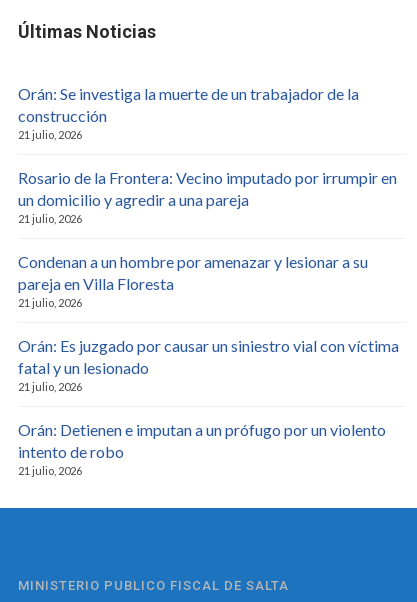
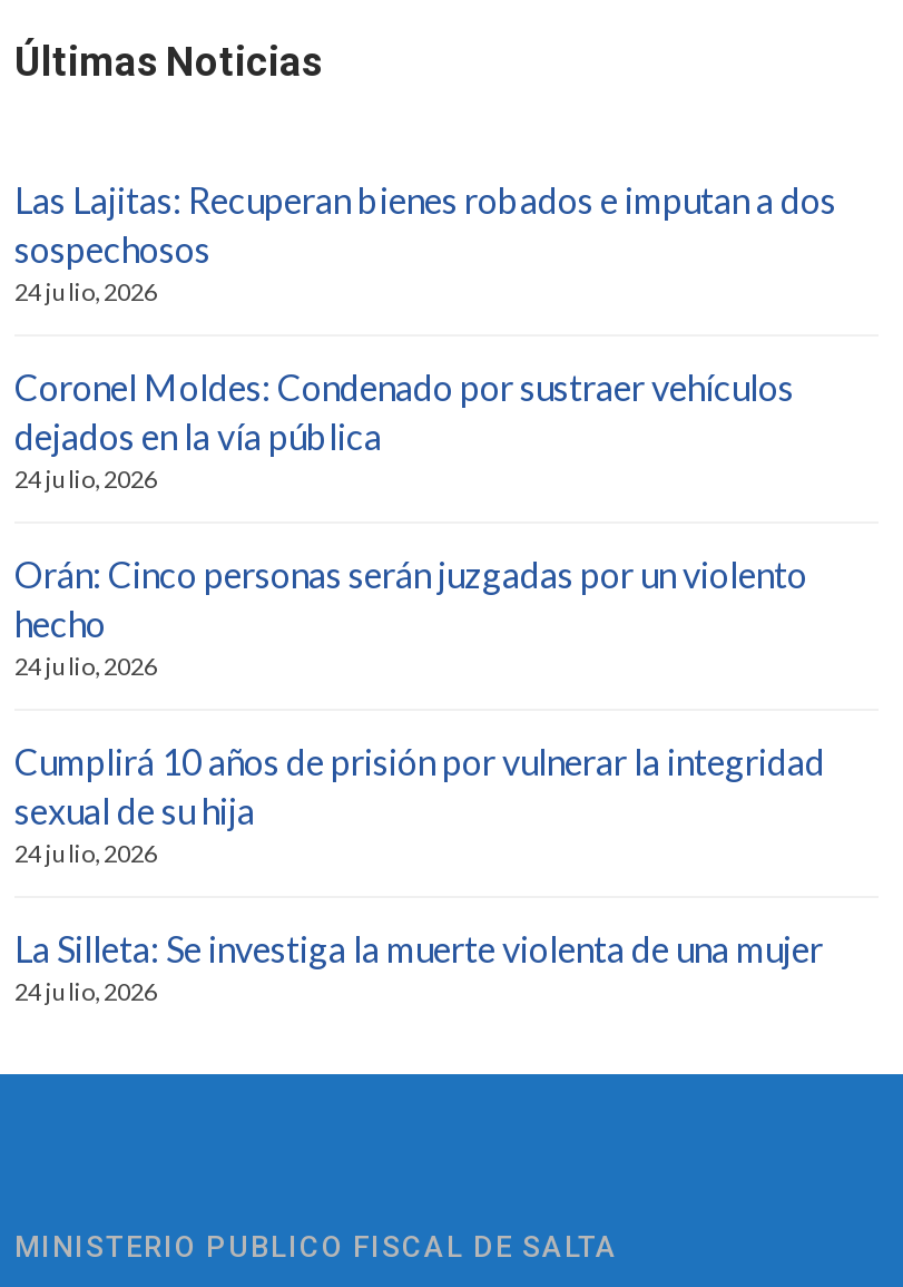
[18,84,359,141] Orán: Se investiga la muerte de un trabajador de la | construcción | 21 julio, 2026 -> [14,178,836,305] Las Lajitas: Recuperan bienes robados e imputan a dos | sospechosos | 24 julio, 2026
[18,168,397,225] Rosario de la Frontera: Vecino imputado por irrumpir en | un domicilio y agredir a una pareja | 21 julio, 2026 -> [14,365,794,493] Coronel Moldes: Condenado por sustraer vehículos | dejados en la vía pública | 24 julio, 2026
[18,252,368,309] Condenan a un hombre por amenazar y lesionar a su | pareja en Villa Floresta | 21 julio, 2026 -> [14,553,807,680] Orán: Cinco personas serán juzgadas por un violento | hecho | 24 julio, 2026
[18,336,399,393] Orán: Es juzgado por causar un siniestro vial con víctima | fatal y un lesionado | 21 julio, 2026 -> [14,740,825,867] Cumplirá 10 años de prisión por vulnerar la integridad | sexual de su hija | 24 julio, 2026
[18,420,386,477] Orán: Detienen e imputan a un prófugo por un violento | intento de robo | 21 julio, 2026 -> [14,927,830,1005] La Silleta: Se investiga la muerte violenta de una mujer | 24 julio, 2026

